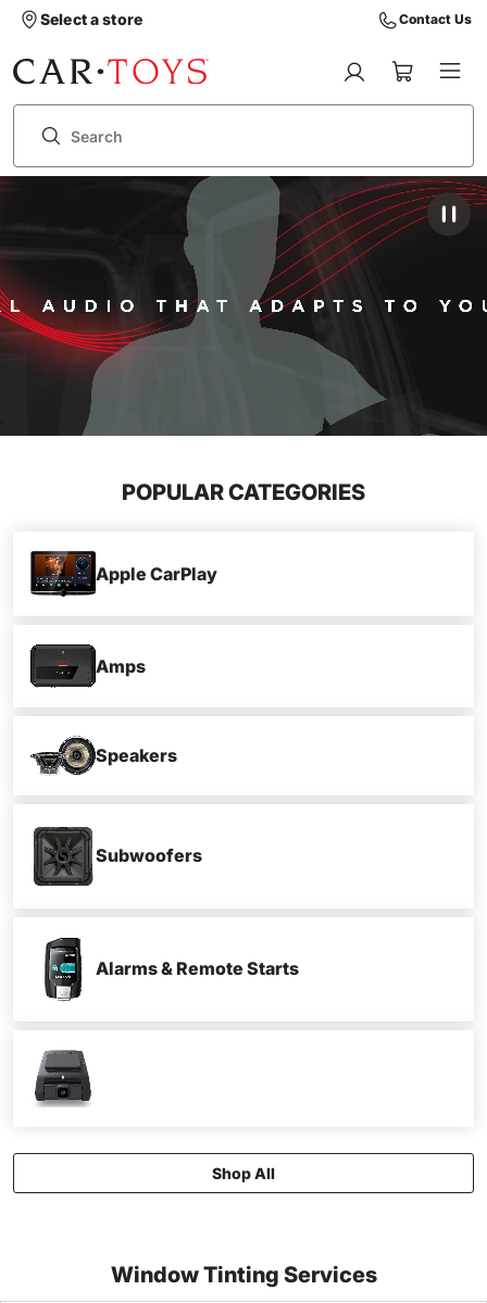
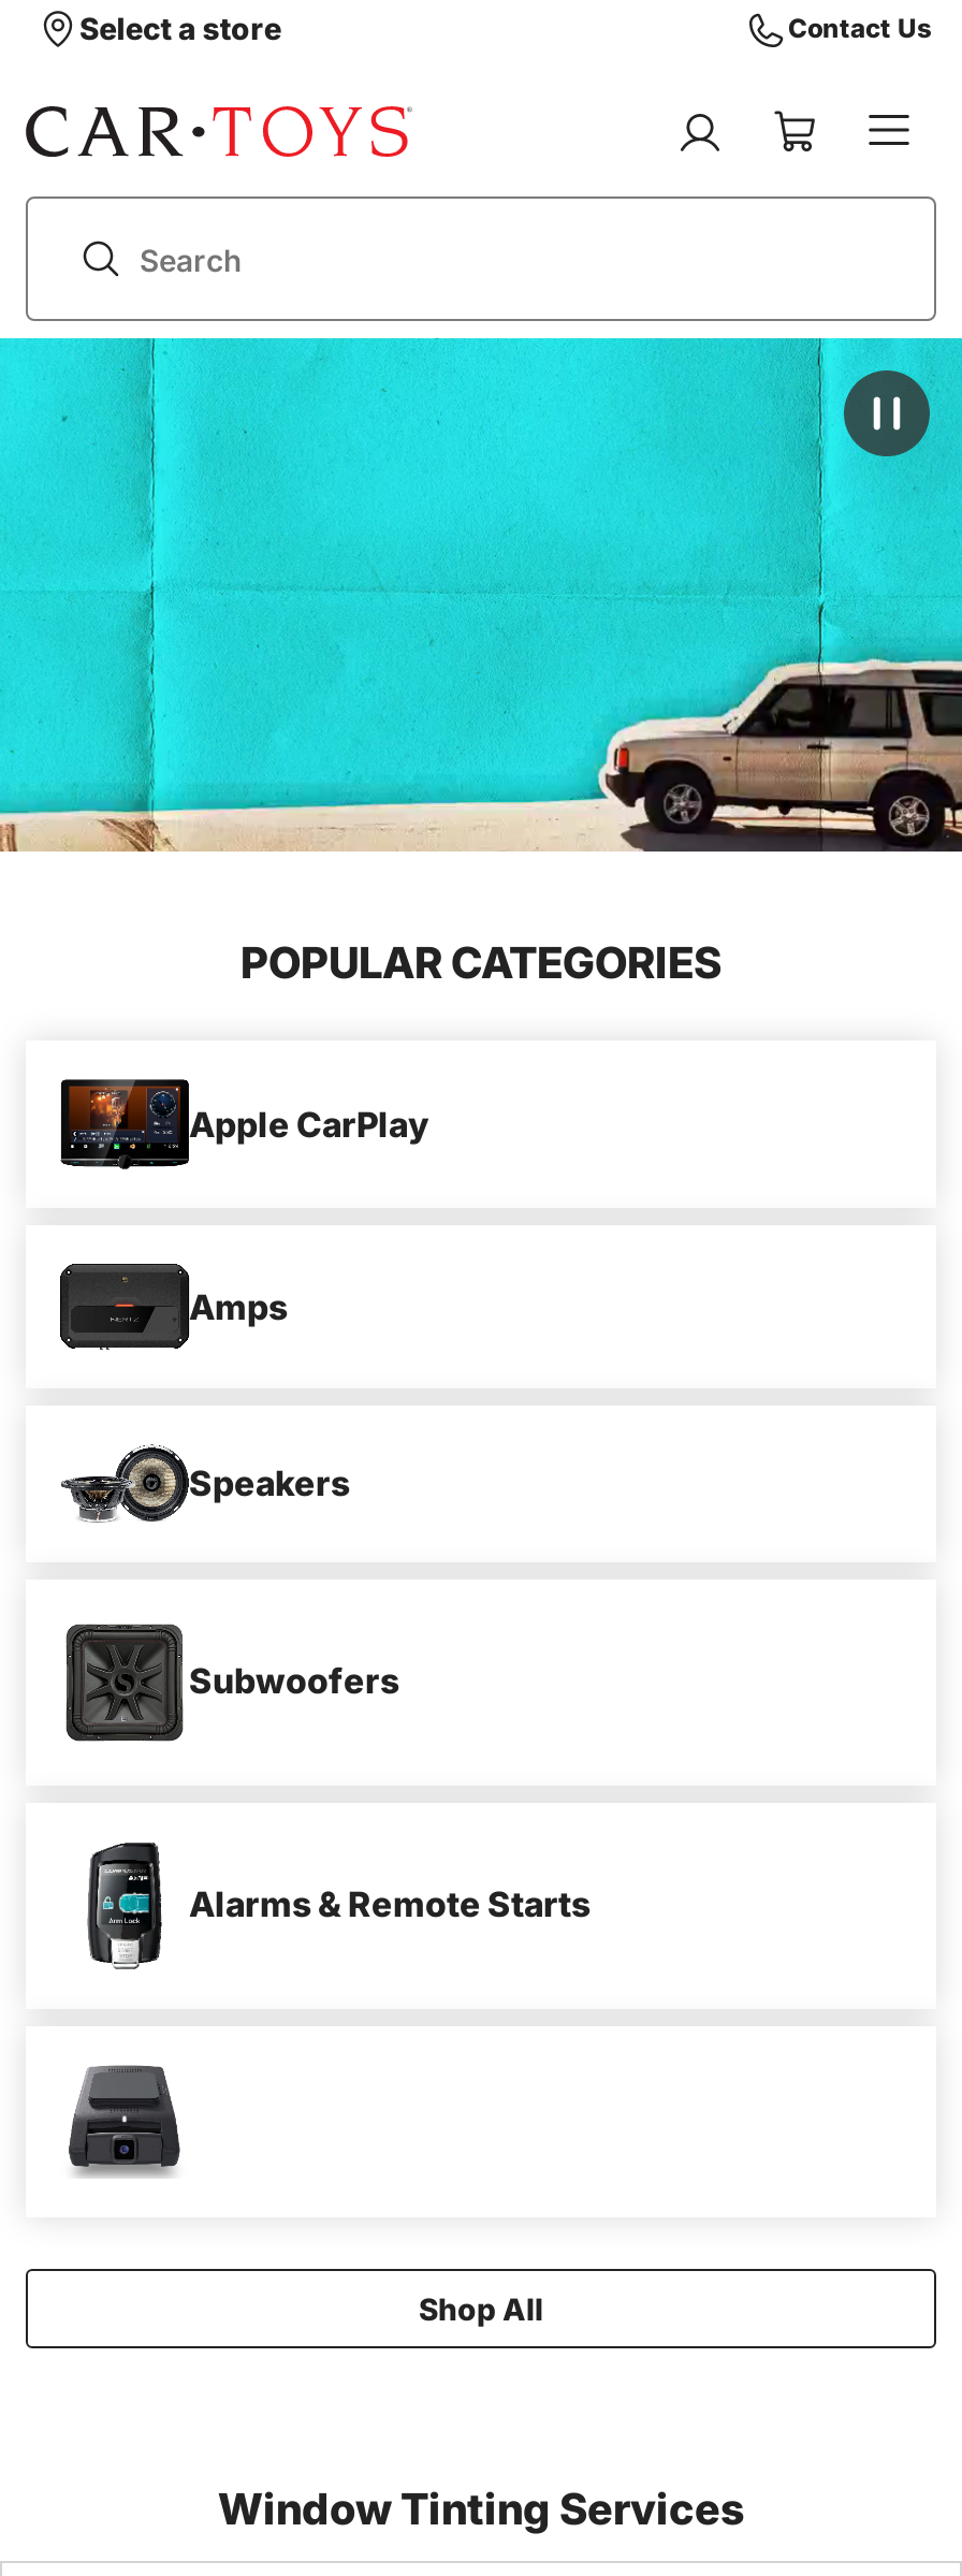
[3,175,484,437] [image] -> [6,336,956,854] [image]

